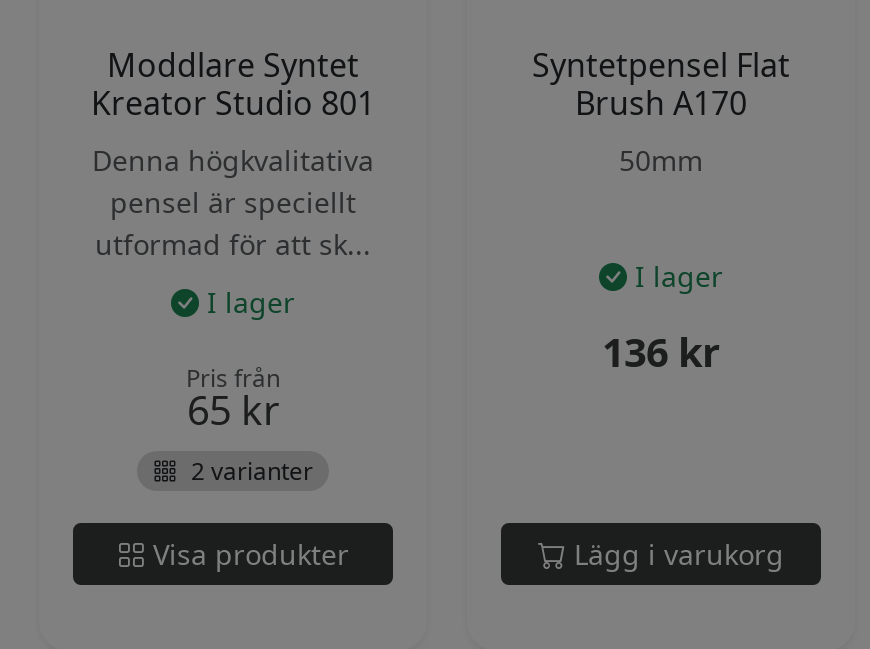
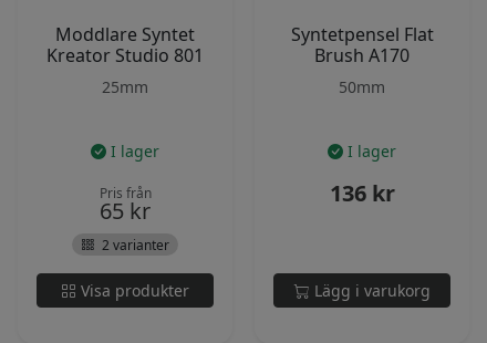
[92,141,374,263] Denna högkvalitativa | pensel är speciellt | utformad för att sk... -> [102,77,148,98] 25mm

